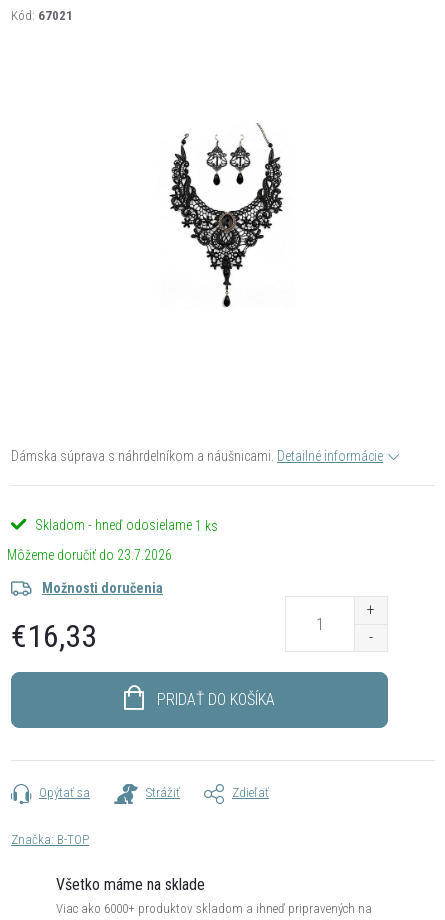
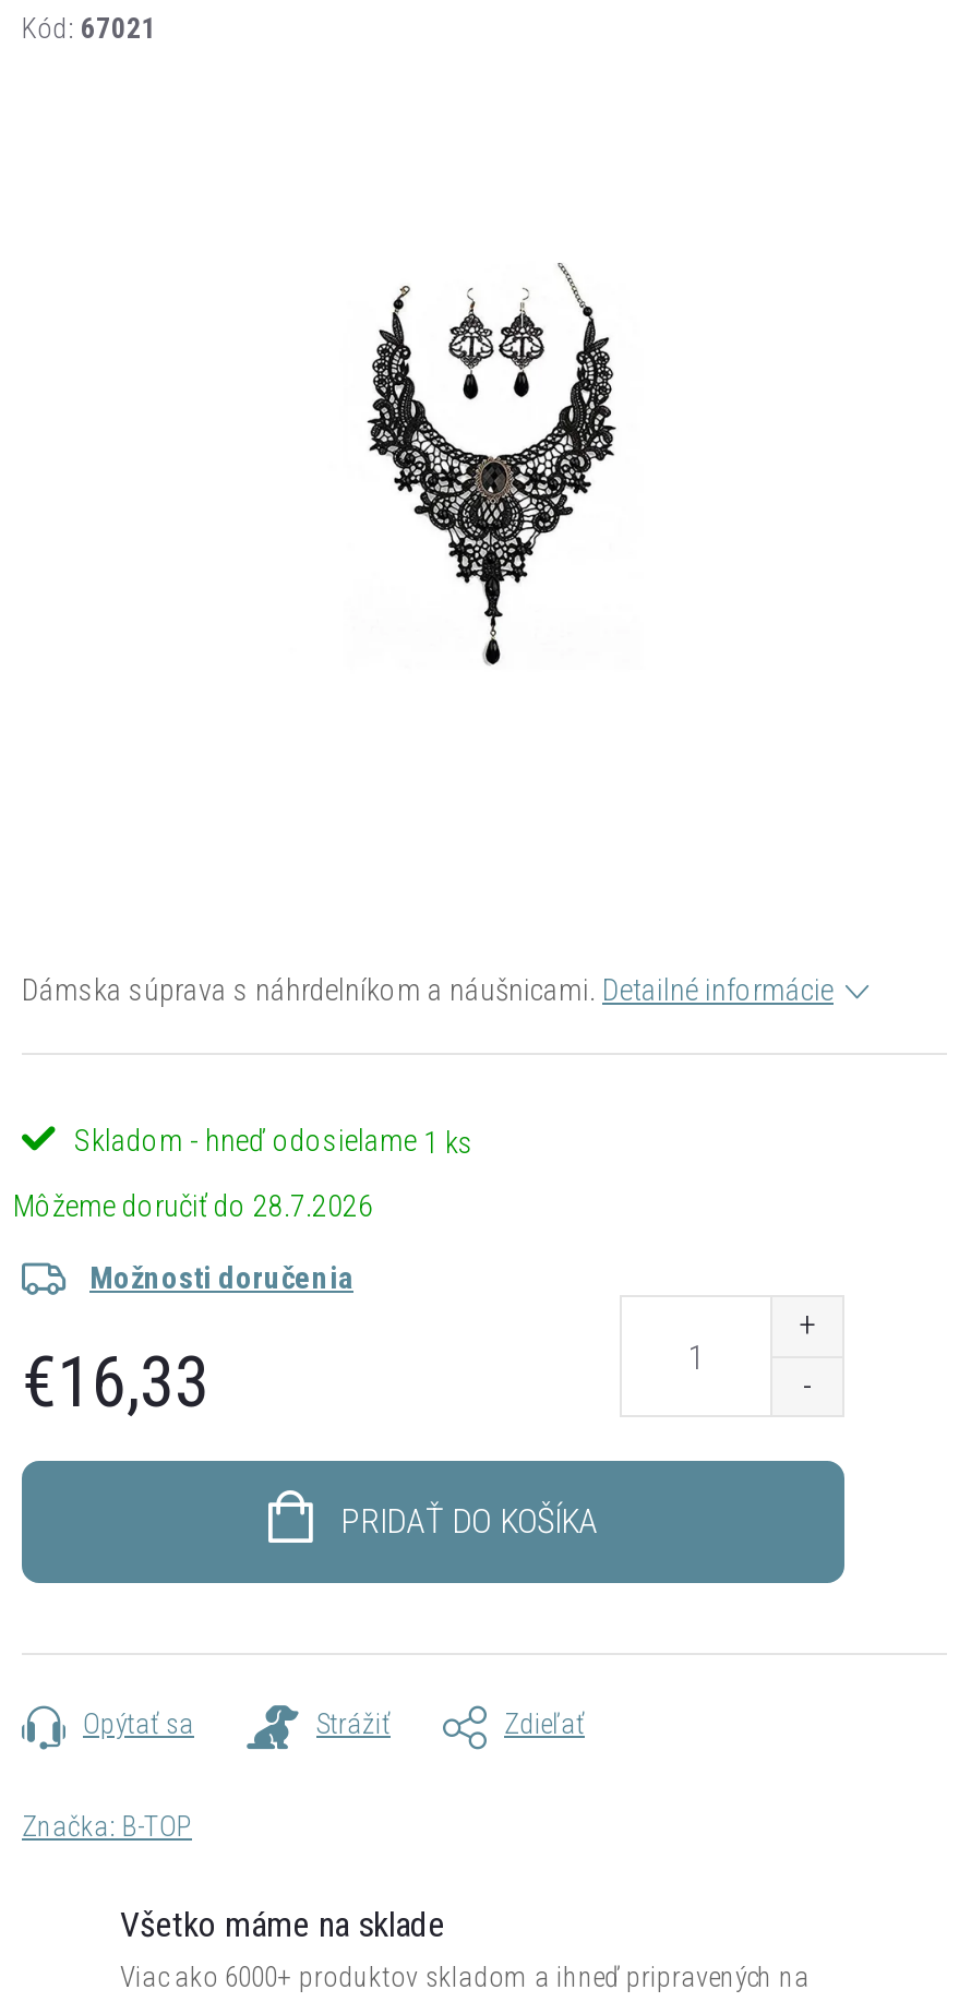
[117,547,172,563] 23.7.2026 -> [253,1188,373,1223] 28.7.2026

